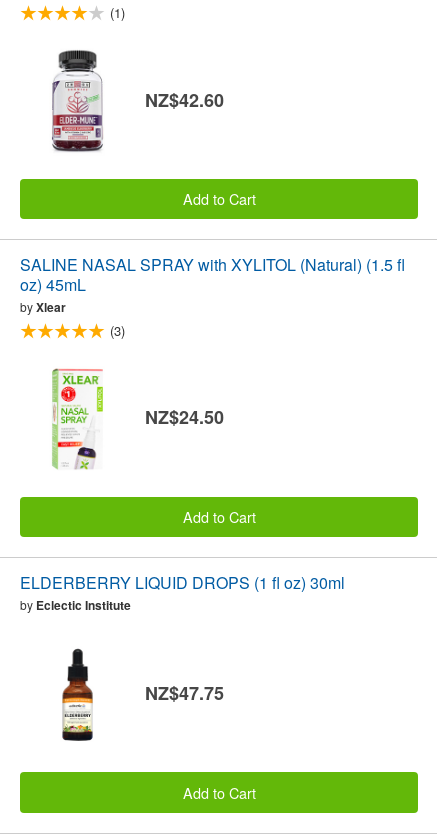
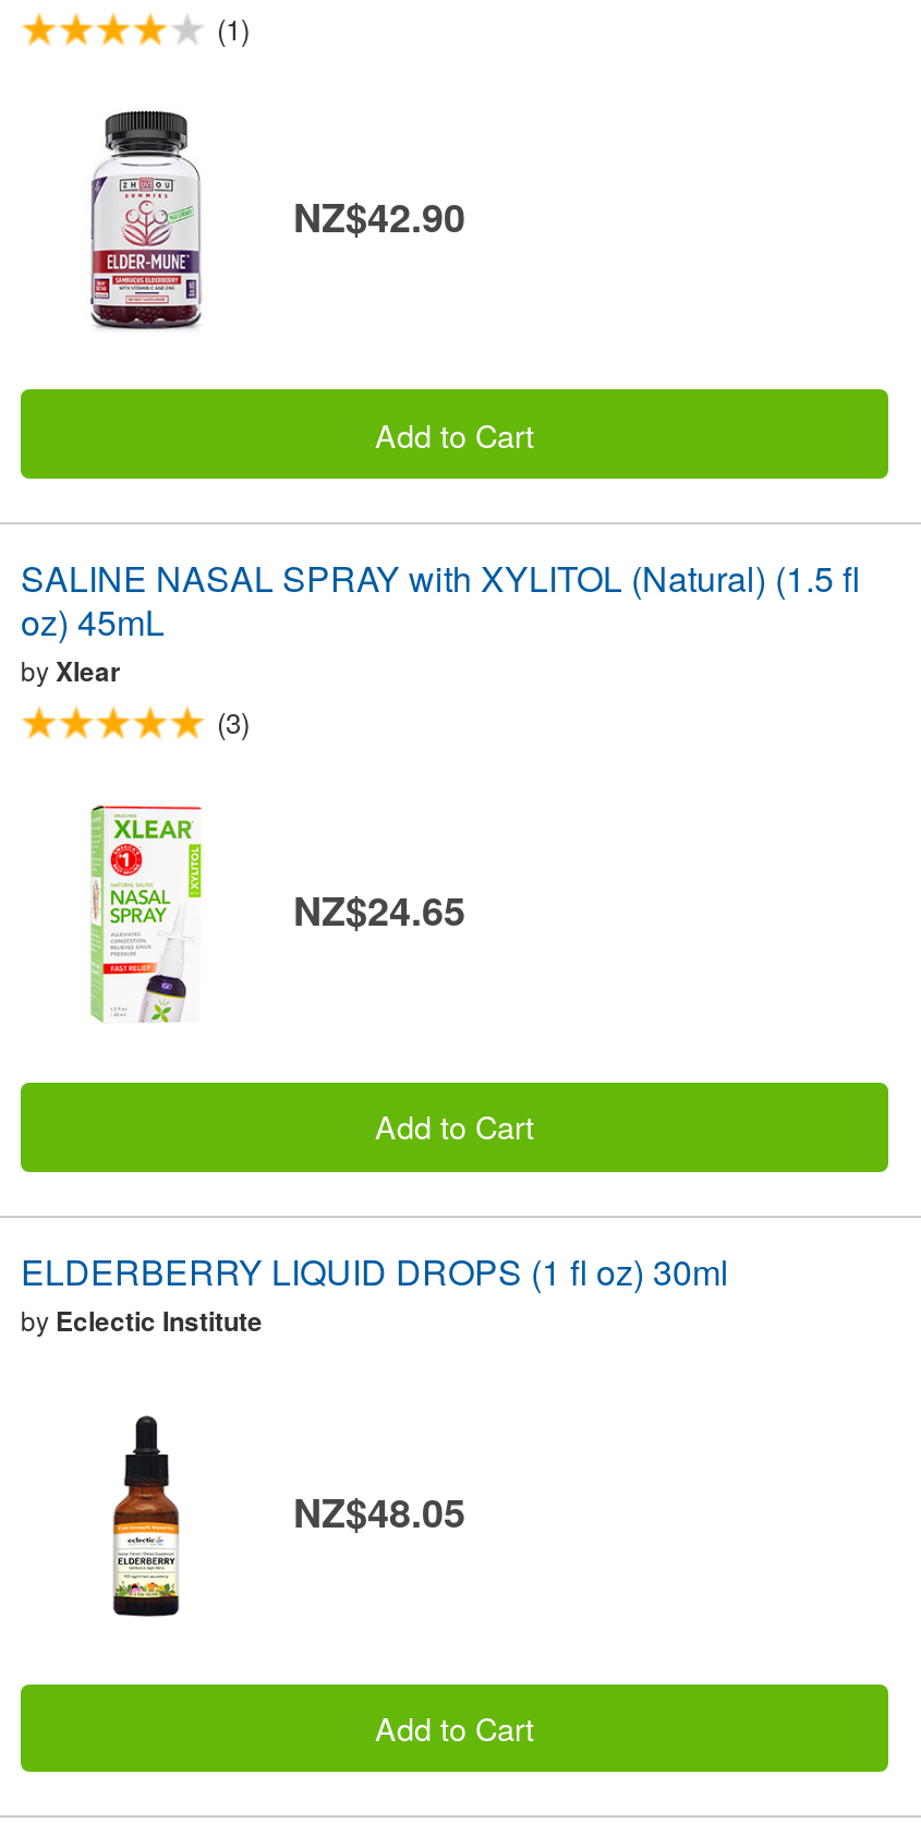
[145,87,224,113] NZ$42.60 -> [293,189,465,246] NZ$42.90
[145,404,224,430] NZ$24.50 -> [293,882,465,939] NZ$24.65
[145,680,224,706] NZ$47.75 -> [293,1483,465,1540] NZ$48.05

